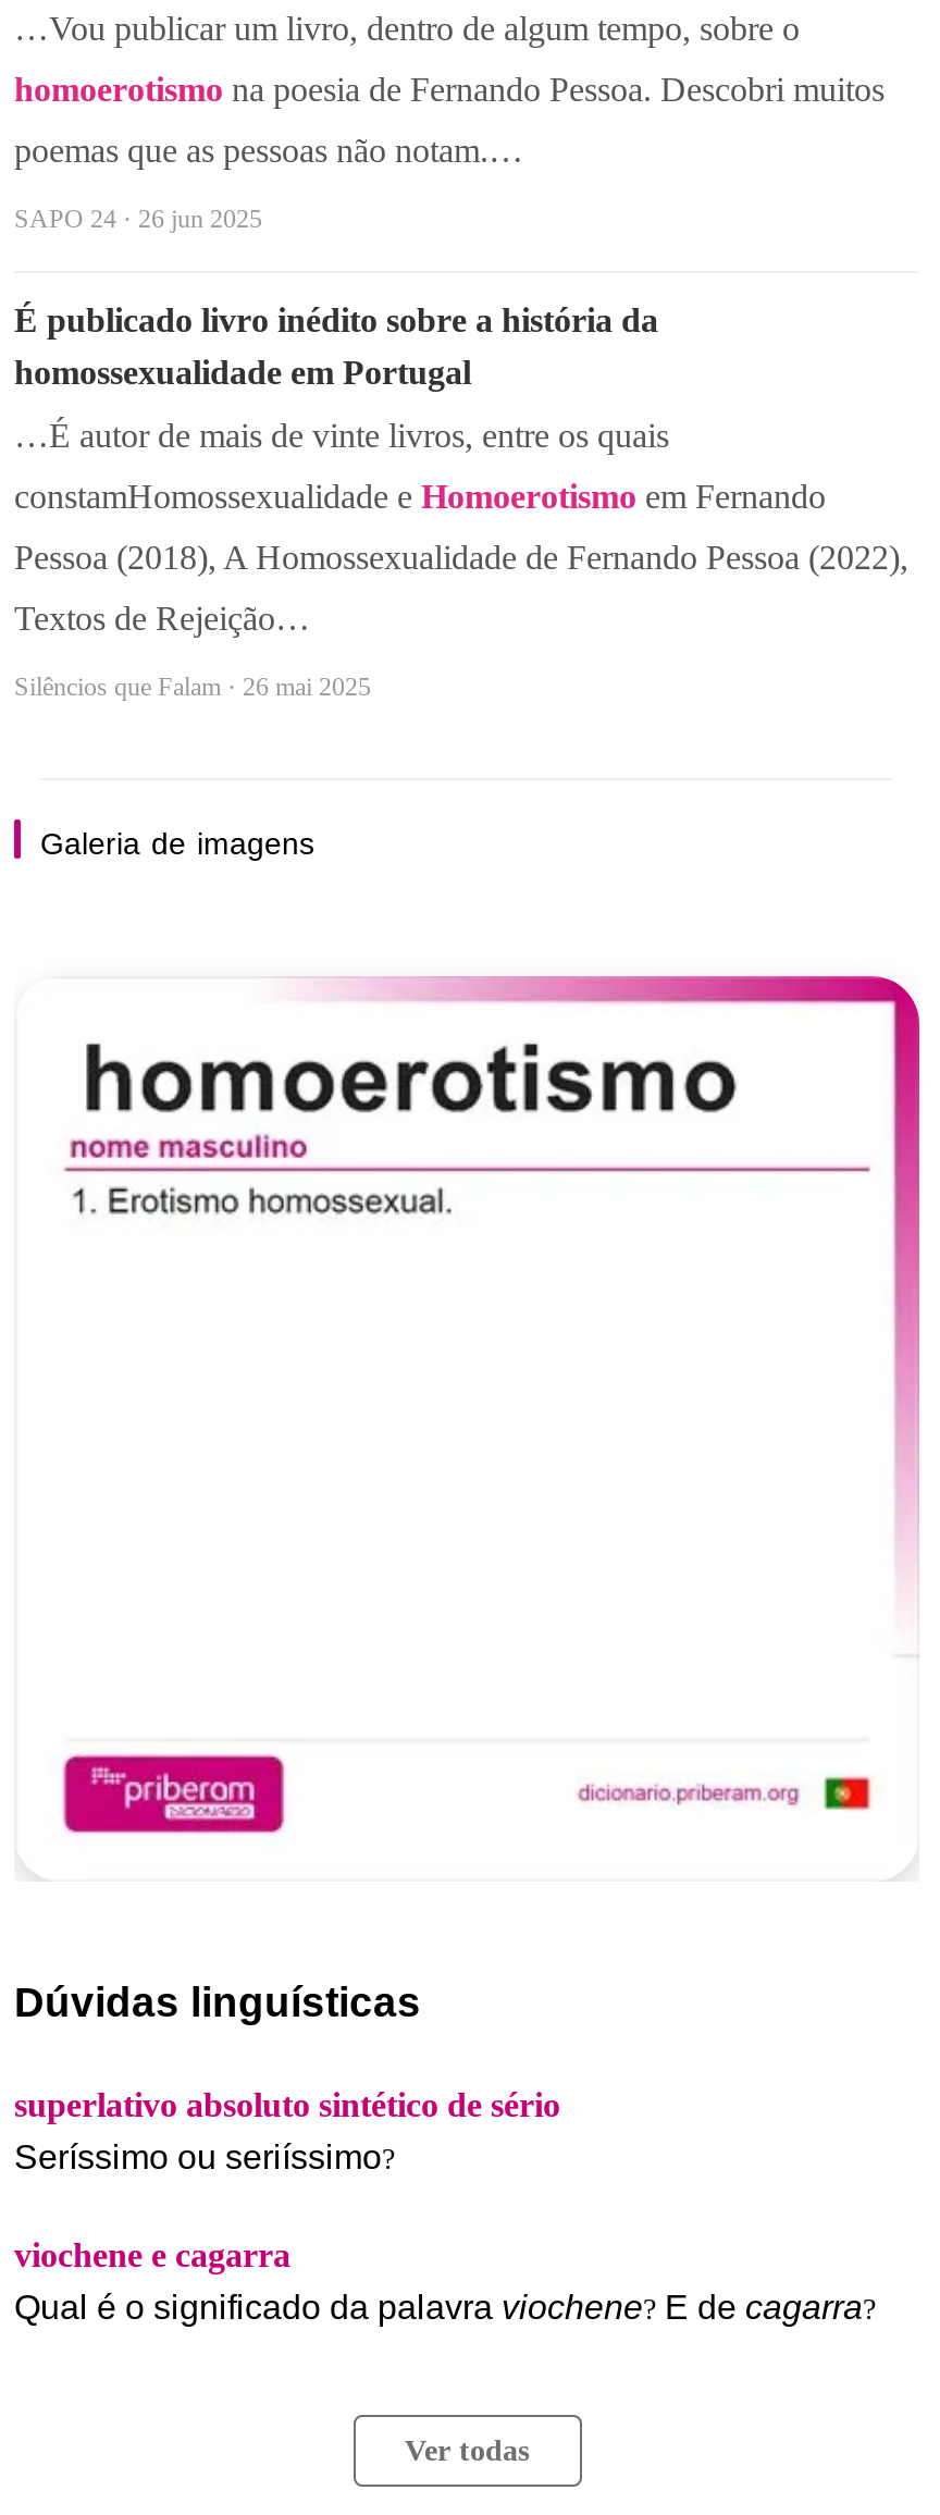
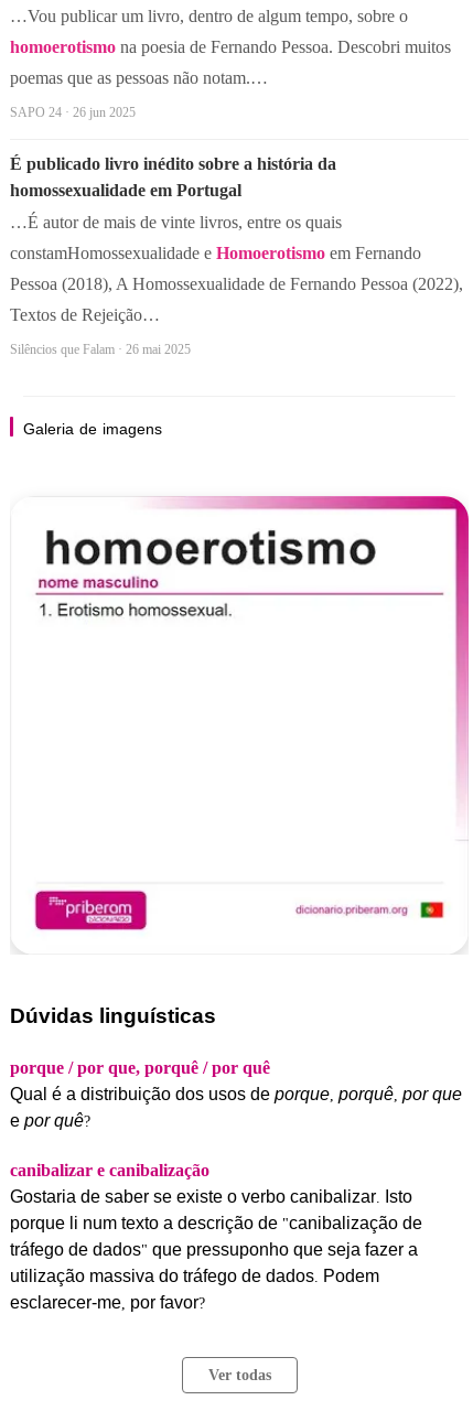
[14,2086,560,2175] superlativo absoluto sintético de sério | Seríssimo ou seriíssimo? -> [10,1058,462,1130] porque / por que, porquê / por quê | Qual é a distribuição dos usos de porque, porquê, por que | e por quê?
[14,2236,876,2325] viochene e cagarra | Qual é o significado da palavra viochene? E de cagarra? -> [10,1161,422,1312] canibalizar e canibalização | Gostaria de saber se existe o verbo canibalizar. Isto | porque li num texto a descrição de "canibalização de | tráfego de dados" que pressuponho que seja fazer a | utilização massiva do tráfego de dados. Podem | esclarecer-me, por favor?

